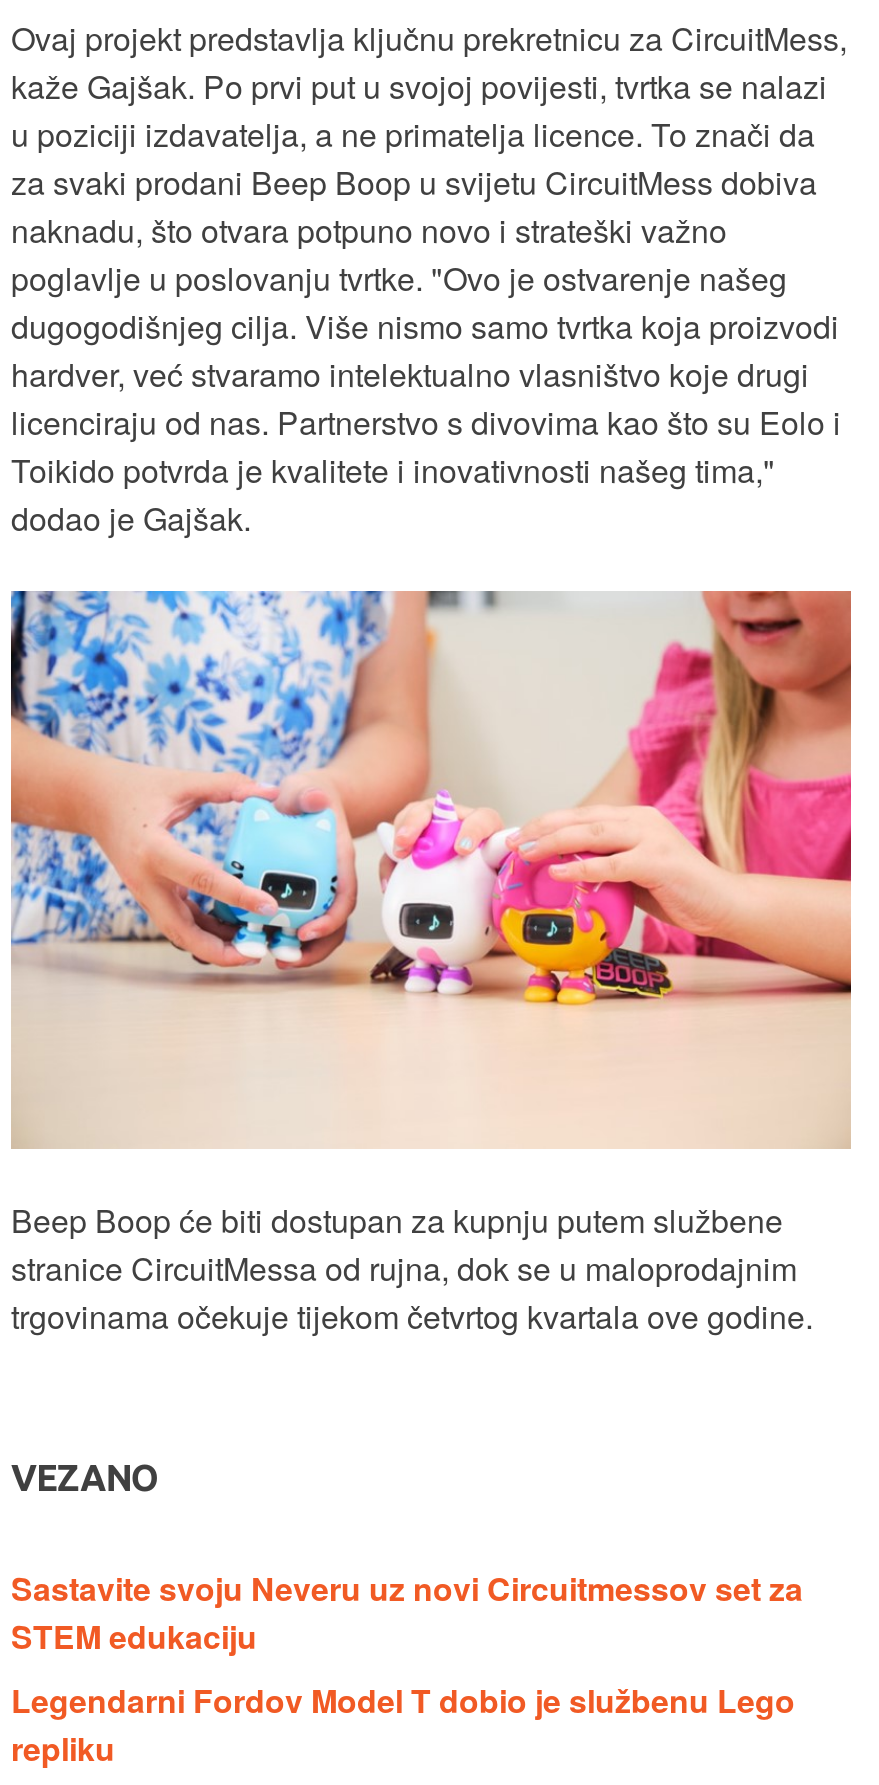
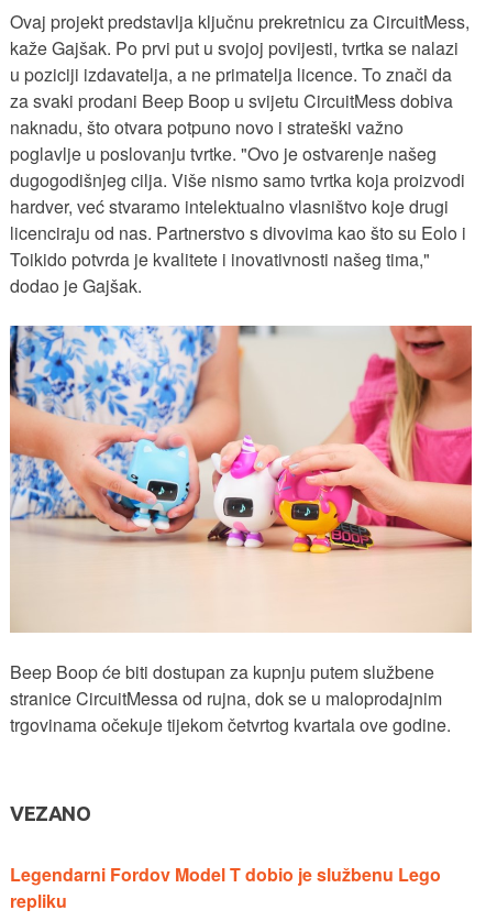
[11,1566,803,1660] Sastavite svoju Neveru uz novi Circuitmessov set za | STEM edukaciju -> none

